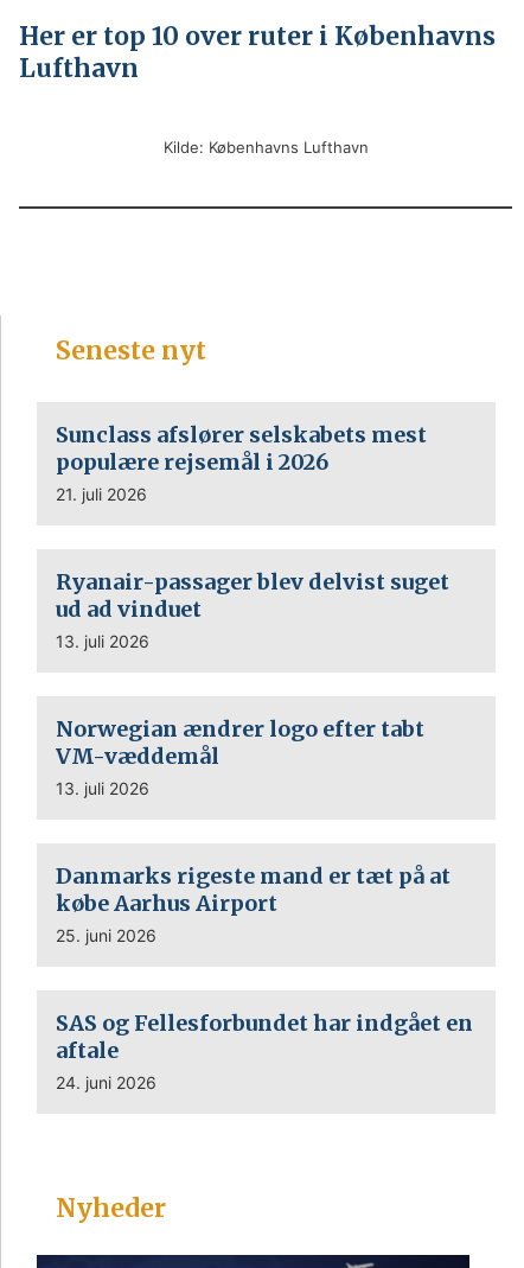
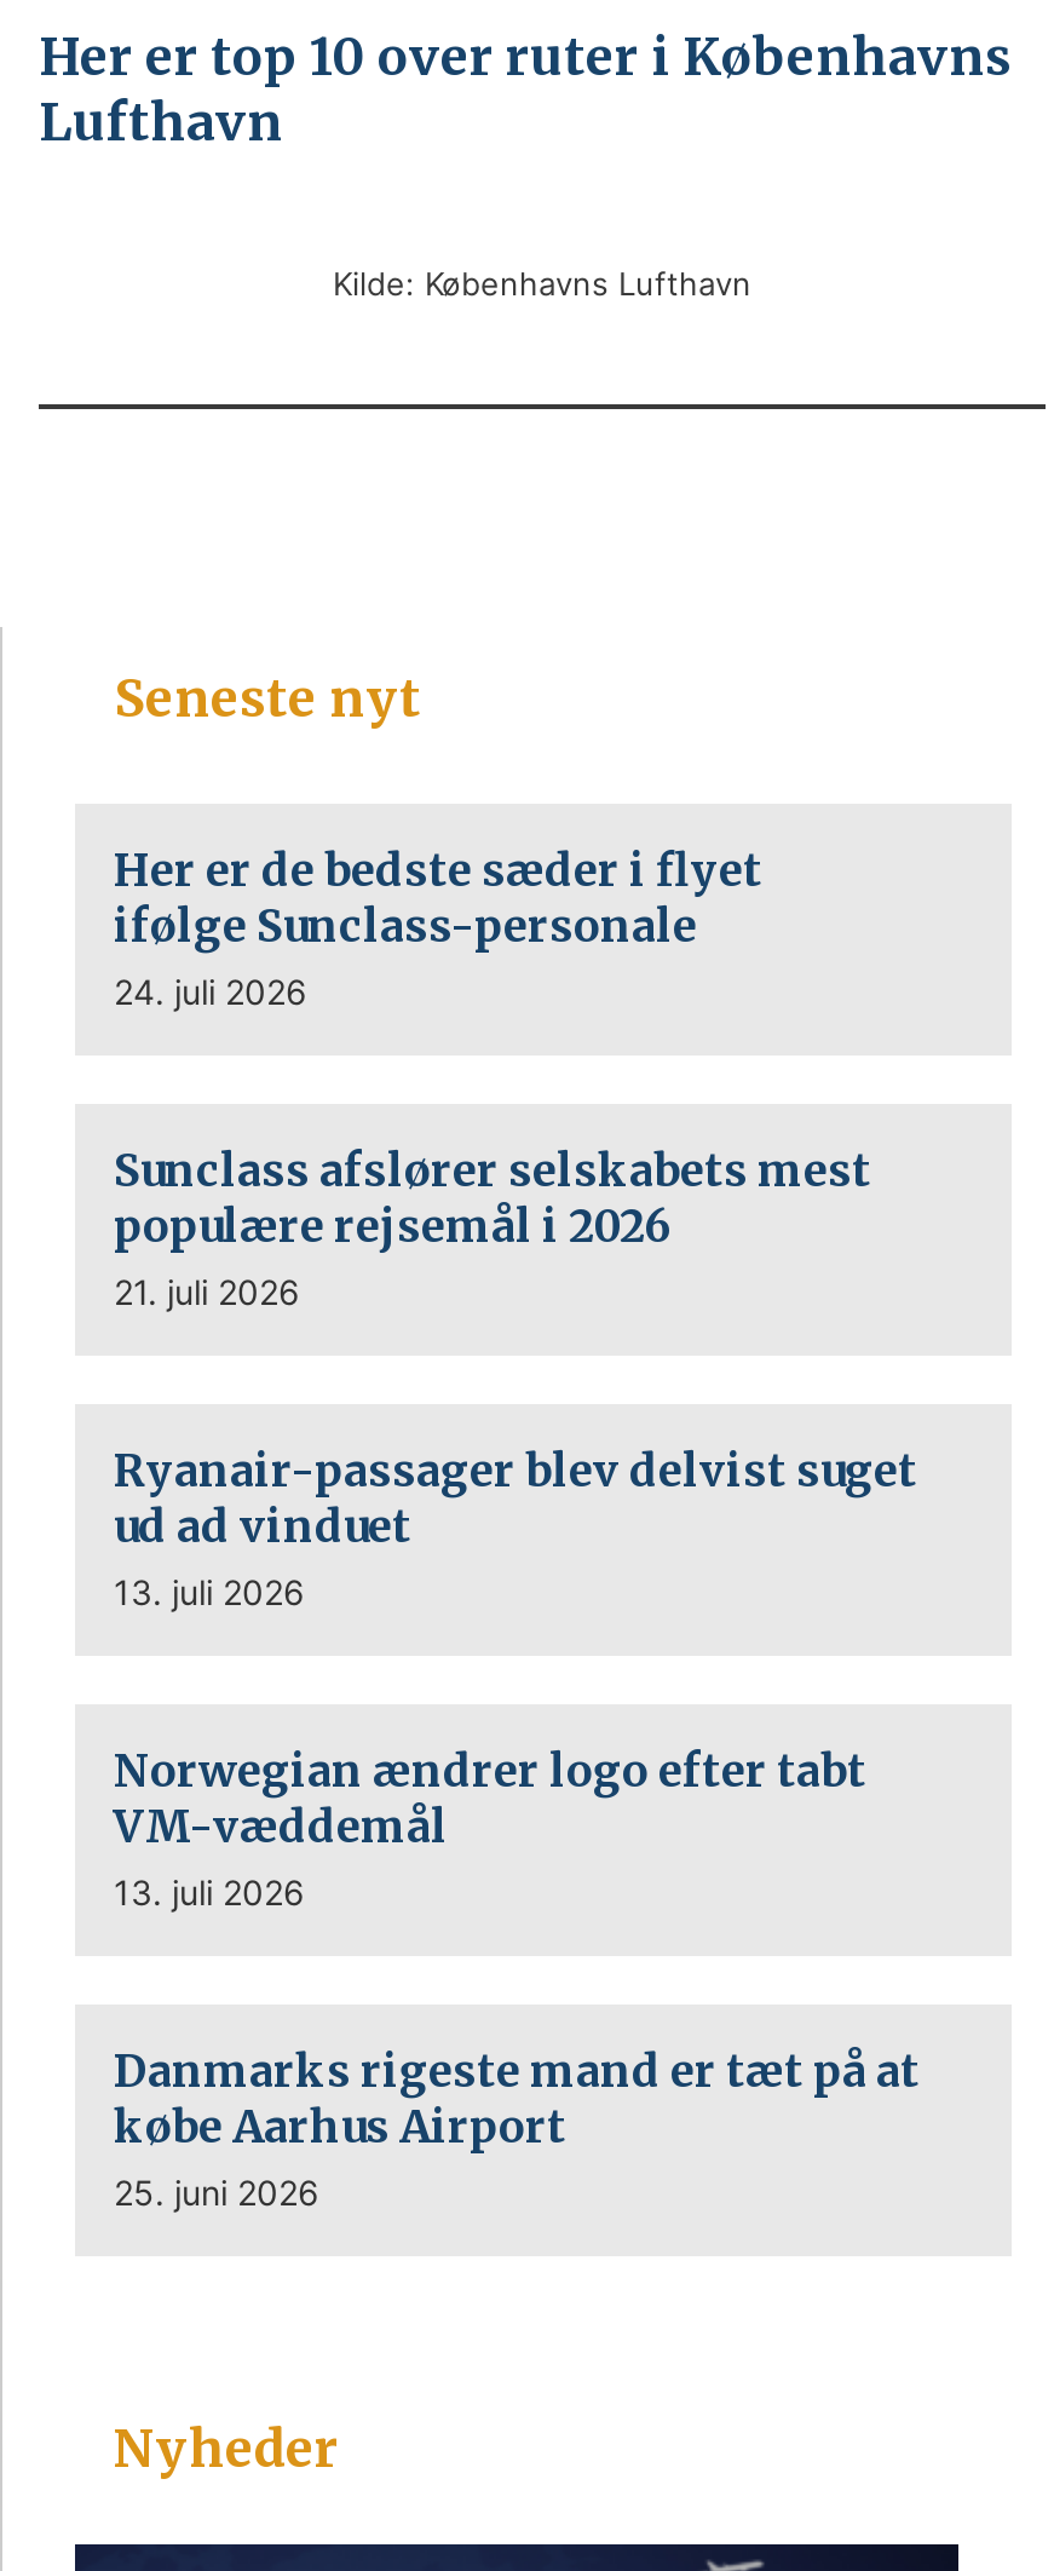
none -> [114,843,762,1013] Her er de bedste sæder i flyet | ifølge Sunclass-personale | 24. juli 2026
moved [56,421,450,946] -> [114,1143,920,2213]: Sunclass afslører selskabets mest | populære rejsemål i 2026 | 21. juli 2026 | ... | købe Aarhus Airport | 25. juni 2026
[56,1010,473,1093] SAS og Fellesforbundet har indgået en | aftale | 24. juni 2026 -> none

